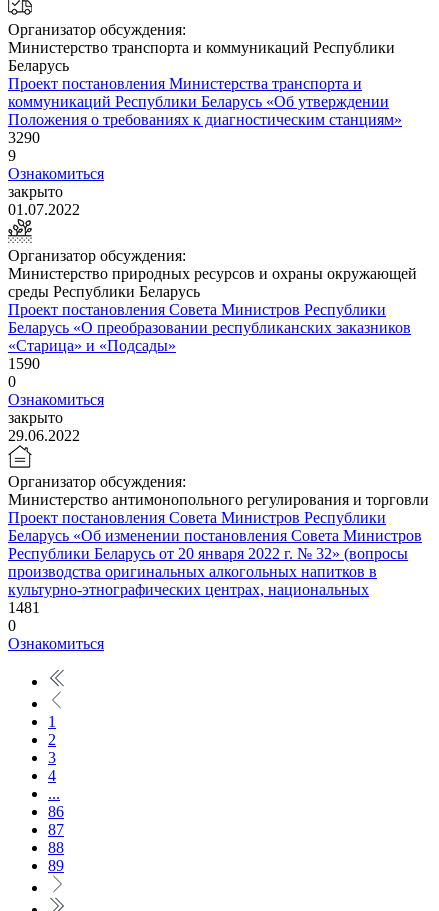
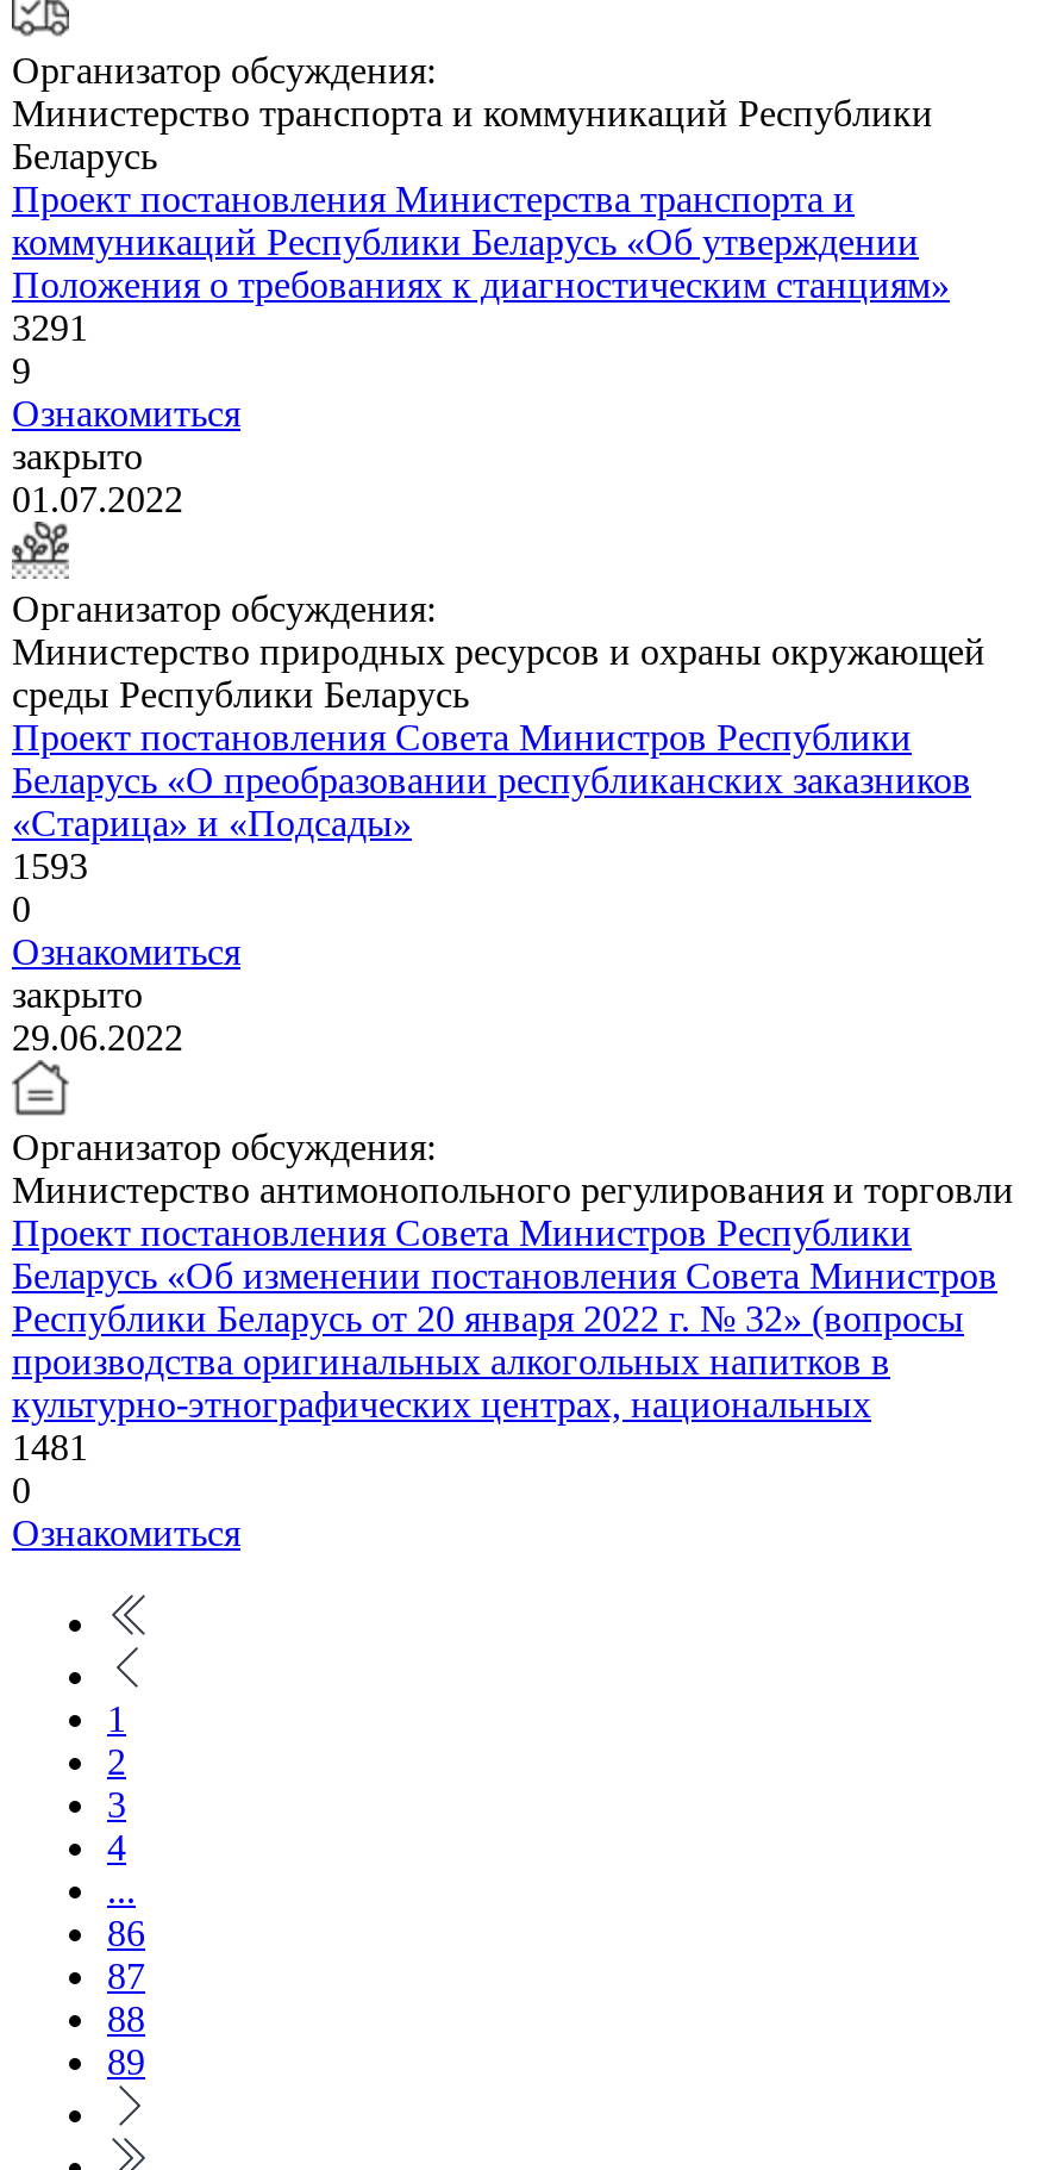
[8,129,40,146] 3290 -> [12,307,88,348] 3291
[8,355,40,372] 1590 -> [12,845,88,886] 1593

